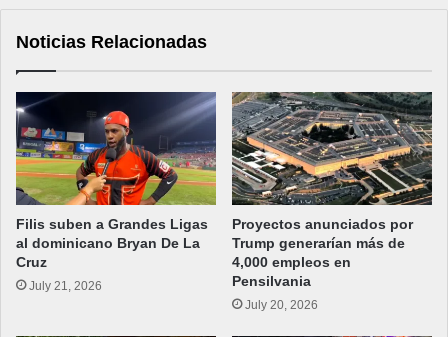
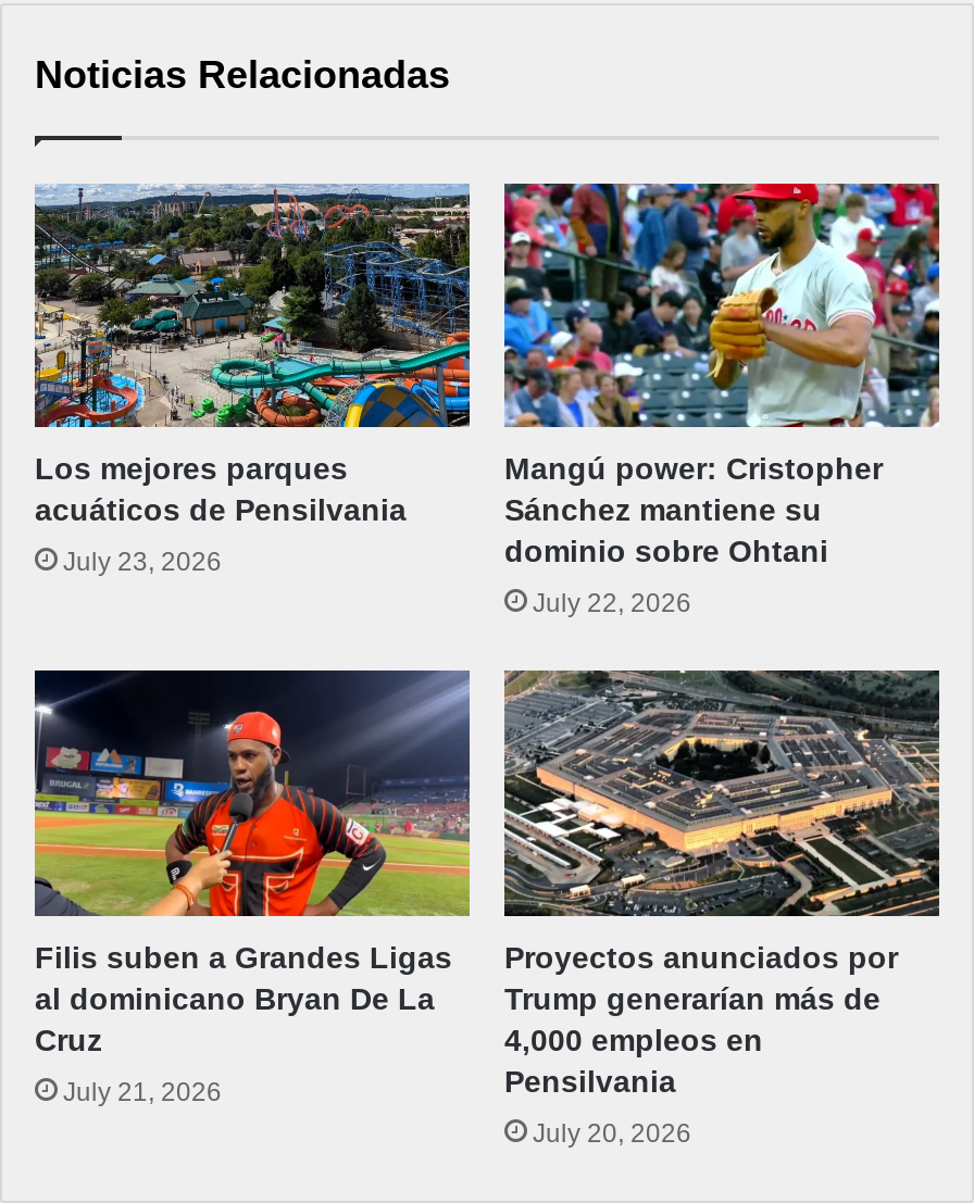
none -> [33,183,472,578] [image] | Los mejores parques | acuáticos de Pensilvania | July 23, 2026
none -> [502,180,941,620] [image] | Mangú power: Cristopher | Sánchez mantiene su | dominio sobre Ohtani | July 22, 2026

